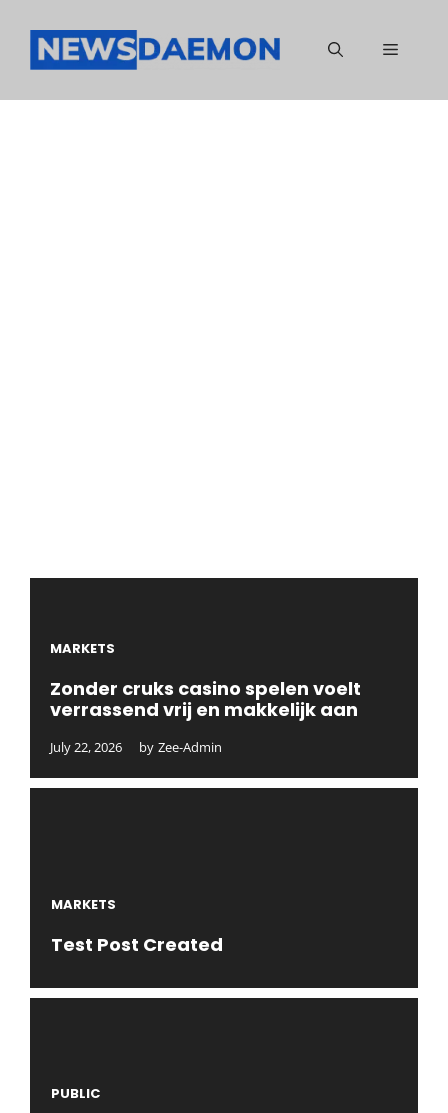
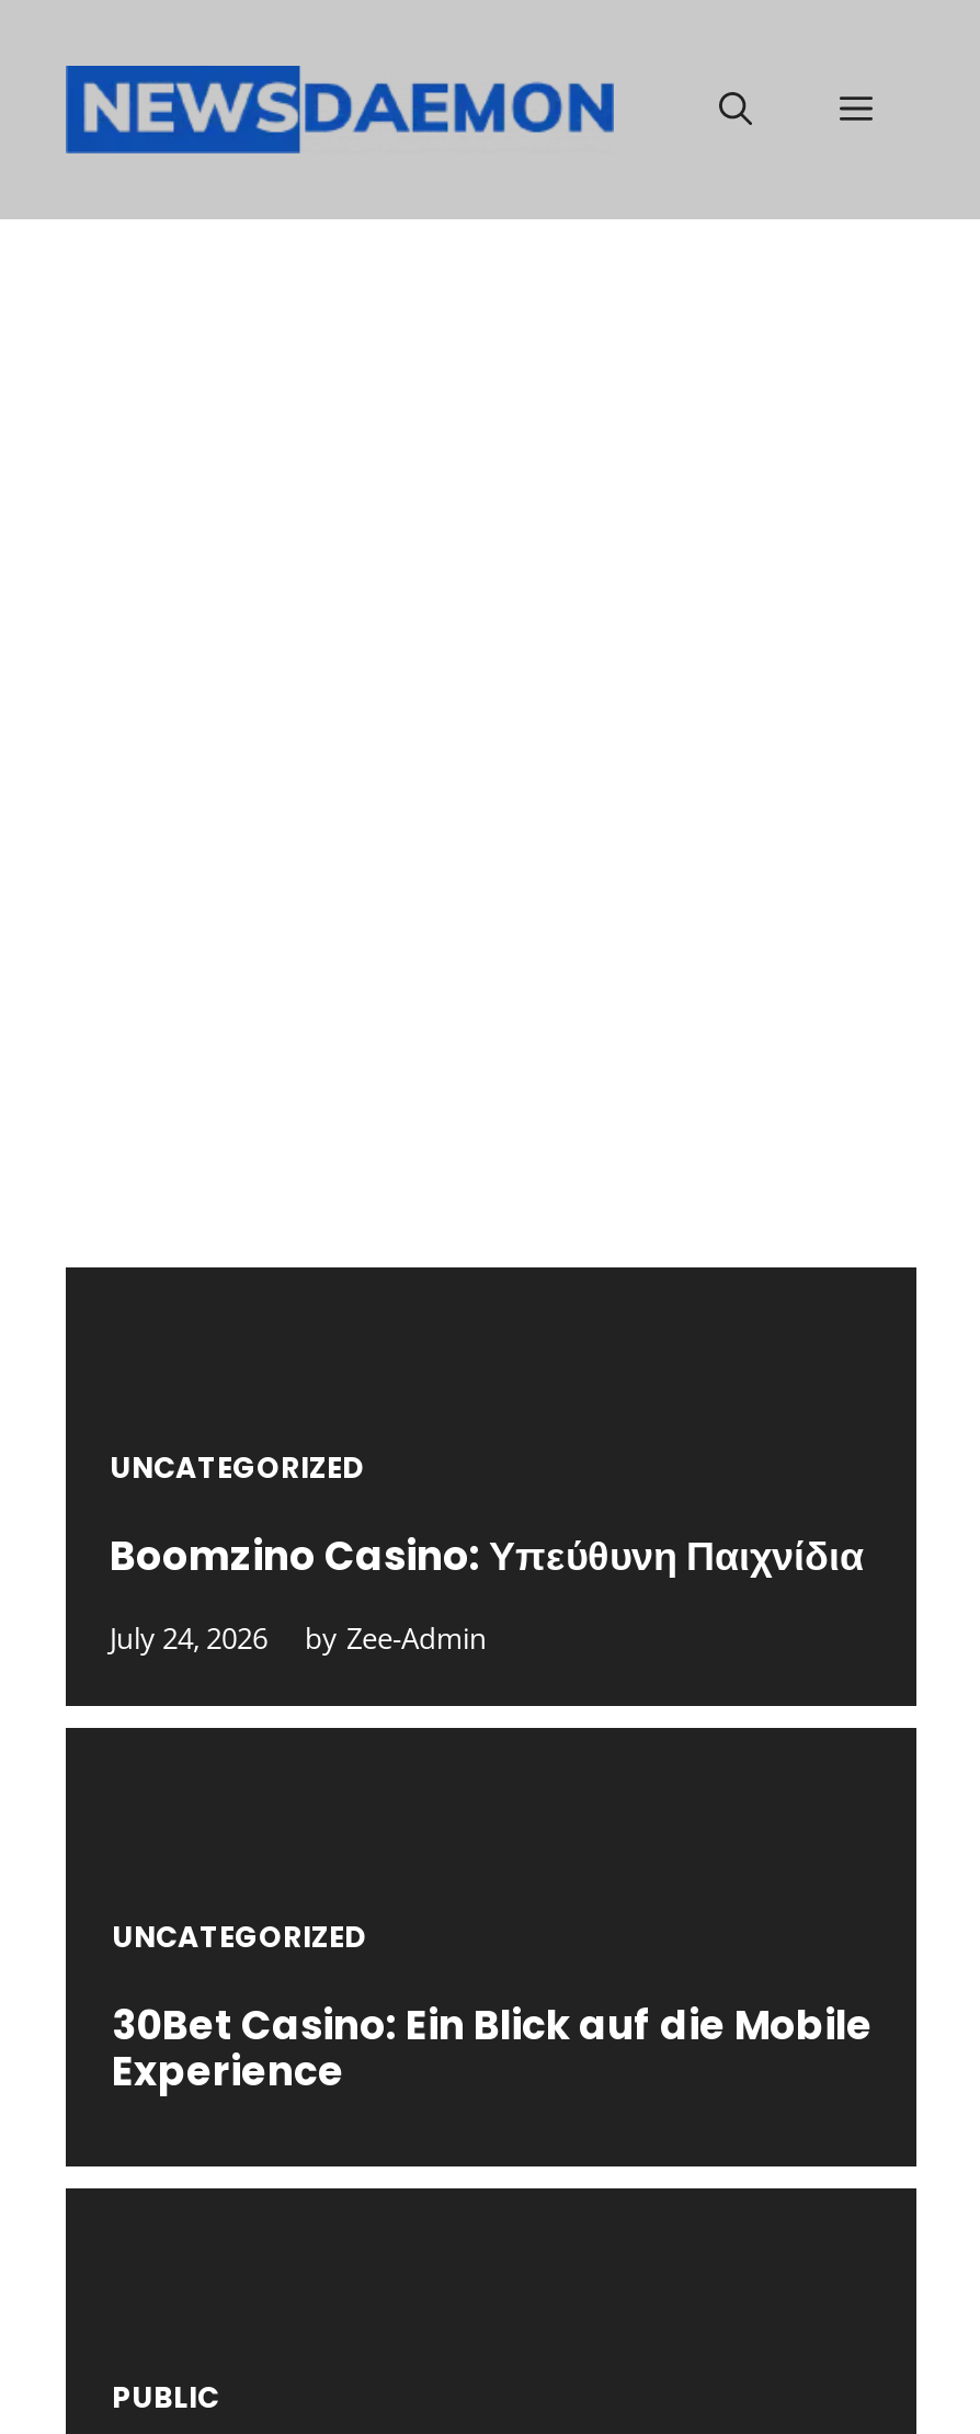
[50,639,115,658] MARKETS -> [110,1447,364,1489] UNCATEGORIZED
[50,676,361,722] Zonder cruks casino spelen voelt | verrassend vrij en makkelijk aan -> [110,1528,864,1583] Boomzino Casino: Υπεύθυνη Παιχνίδια
[50,738,222,756] July 22, 2026 by Zee-Admin -> [110,1618,487,1658] July 24, 2026 by Zee-Admin
[51,895,116,914] MARKETS -> [112,1917,366,1958] UNCATEGORIZED
[51,932,223,957] Test Post Created -> [112,1998,873,2099] 30Bet Casino: Ein Blick auf die Mobile | Experience

